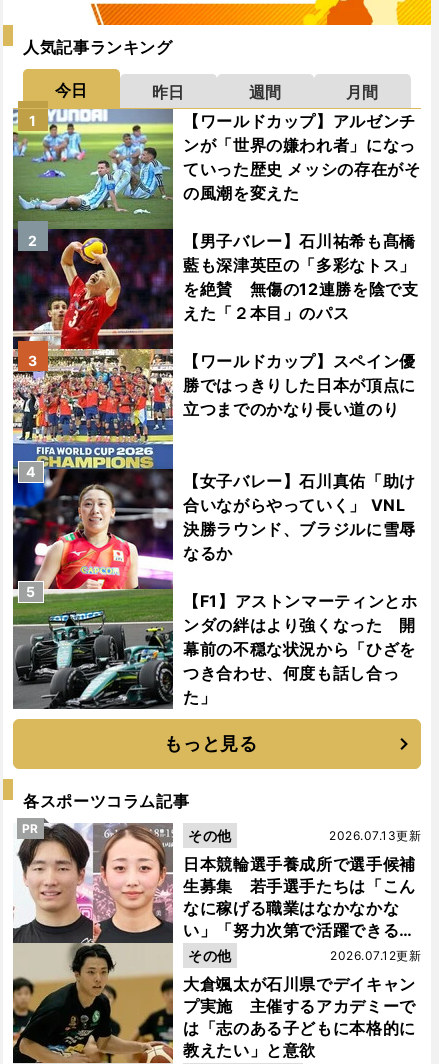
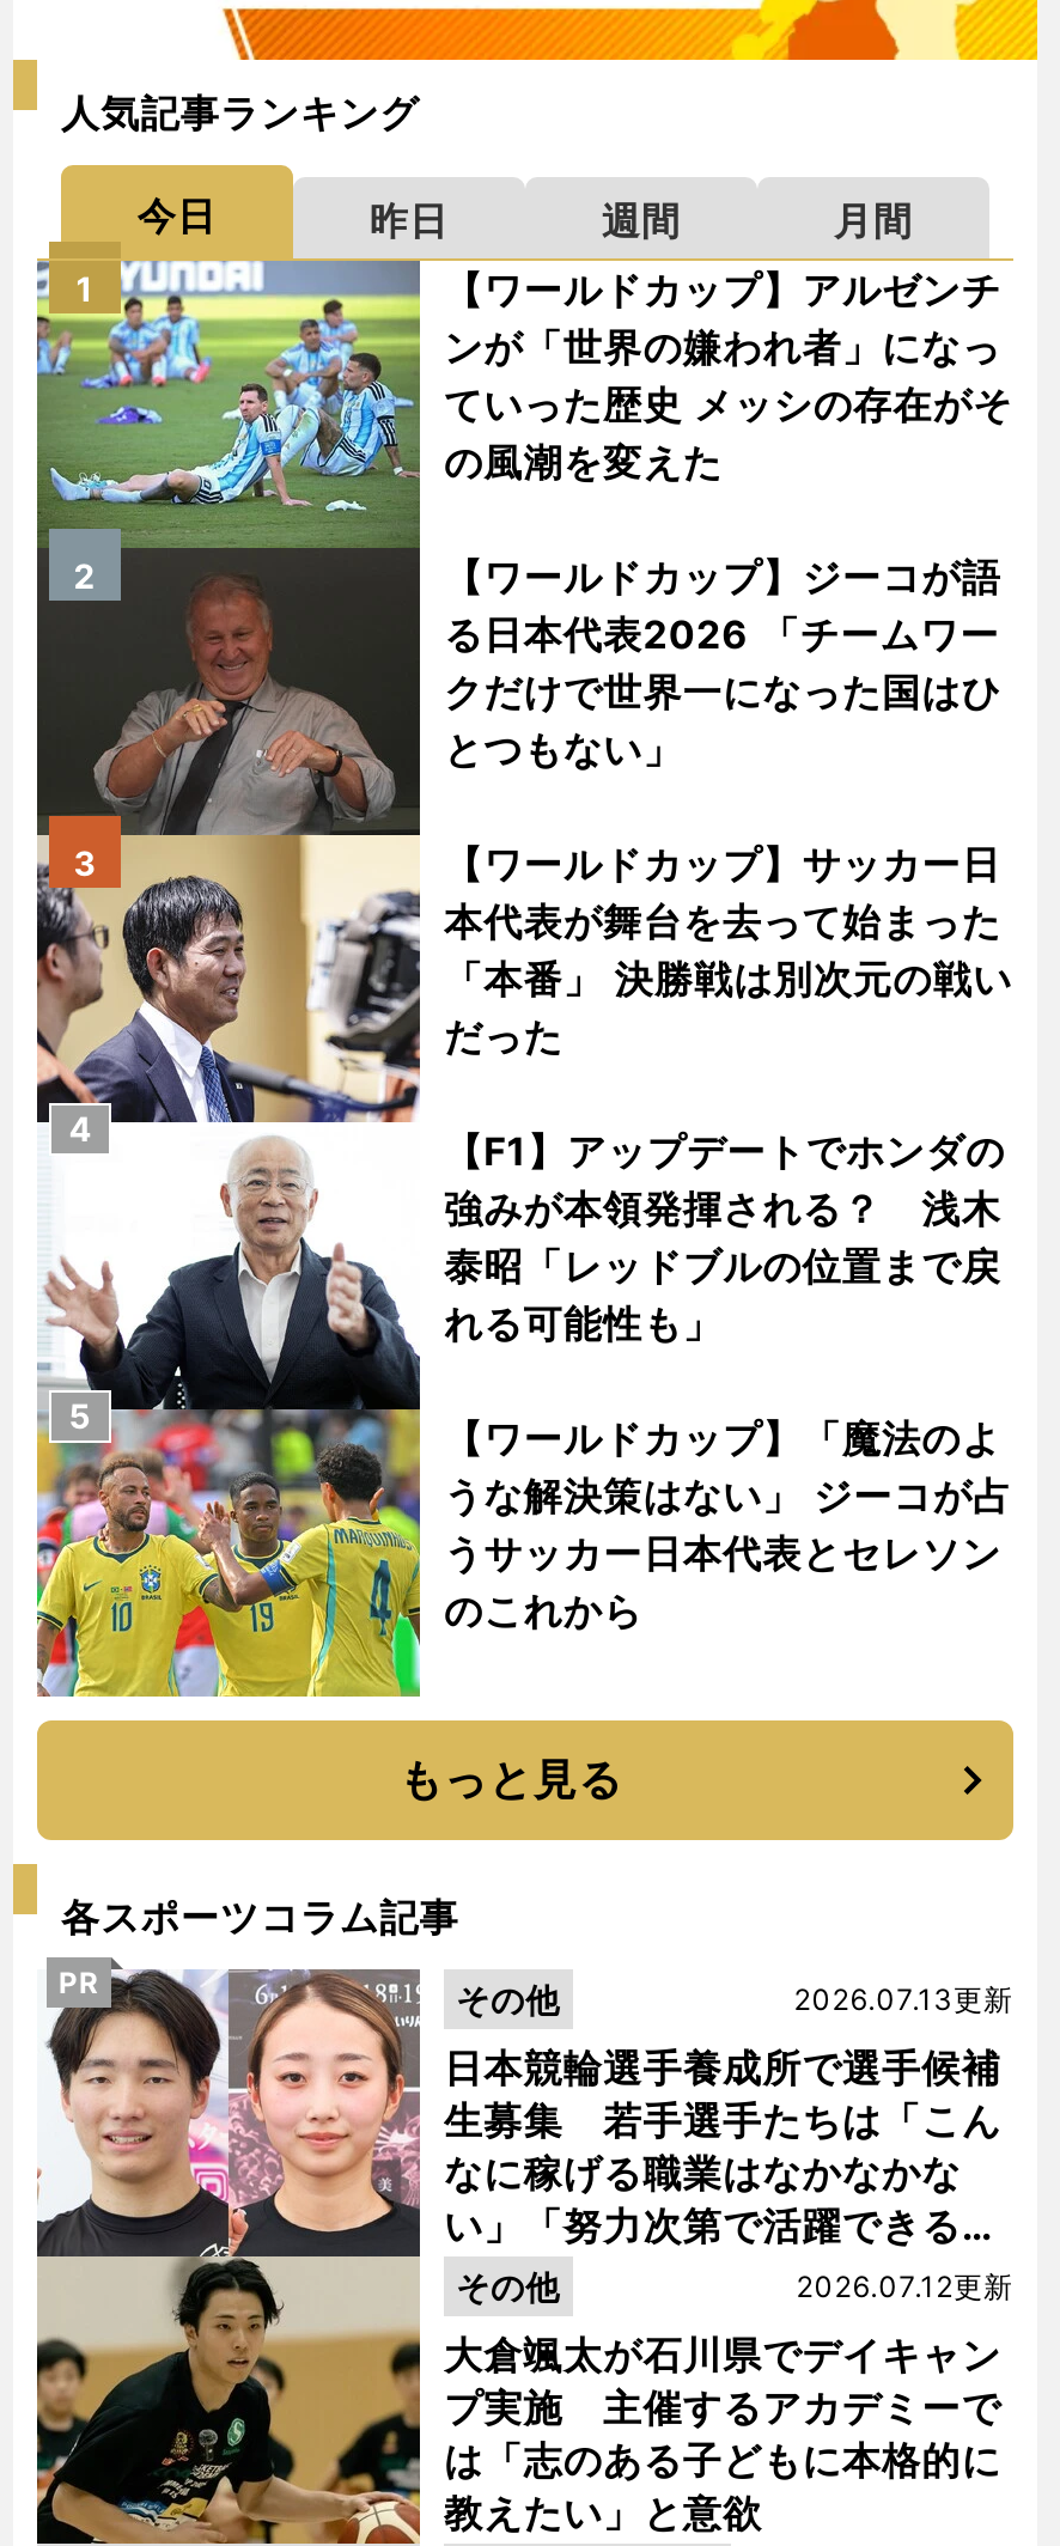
[12,230,419,710] [image] | 【男子バレー】石川祐希も髙橋 | 藍も深津英臣の「多彩なトス」 | を絶賛 無傷の12連勝を陰で支 | えた「２本目」のパス -> [35,553,1001,1699] [image] | 【ワールドカップ】ジーコが語 | る日本代表2026 「チームワー | クだけで世界一になった国はひ | とつもない」
[183,351,416,419] 【ワールドカップ】スペイン優 | 勝ではっきりした日本が頂点に | 立つまでのかなり長い道のり -> [444,840,1012,1060] 【ワールドカップ】サッカー日 | 本代表が舞台を去って始まった | 「本番」 決勝戦は別次元の戦い | だった
[183,471,416,563] 【女子バレー】石川真佑「助け | 合いながらやっていく」 VNL | 決勝ラウンド、ブラジルに雪辱 | なるか -> [444,1127,1005,1347] 【F1】アップデートでホンダの | 強みが本領発揮される？ 浅木 | 泰昭「レッドブルの位置まで戻 | れる可能性も」
[183,591,418,707] 【F1】アストンマーティンとホ | ンダの絆はより強くなった 開 | 幕前の不穏な状況から「ひざを | つき合わせ、何度も話し合っ | た」 -> [444,1414,1012,1634] 【ワールドカップ】「魔法のよ | うな解決策はない」 ジーコが占 | うサッカー日本代表とセレソン | のこれから

